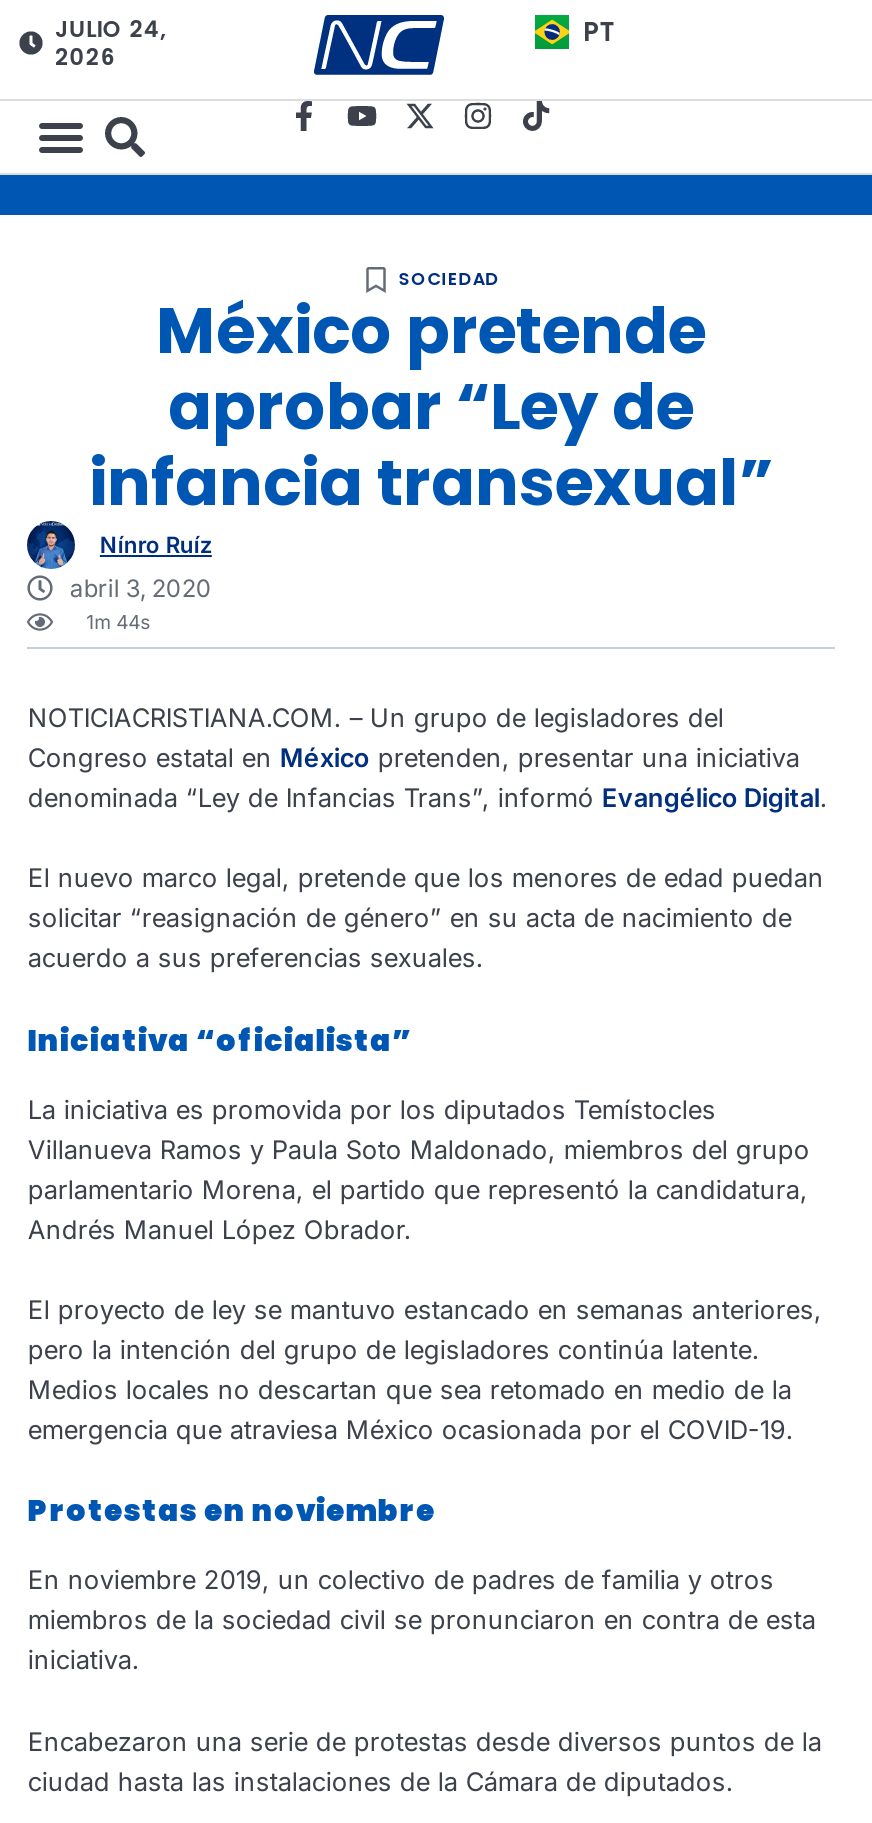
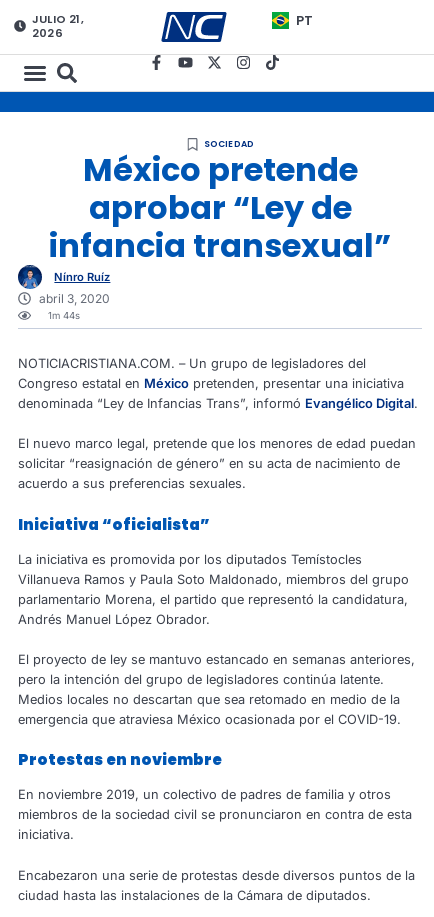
[55,13,167,45] JULIO 24, -> [32,11,84,27] JULIO 21,

